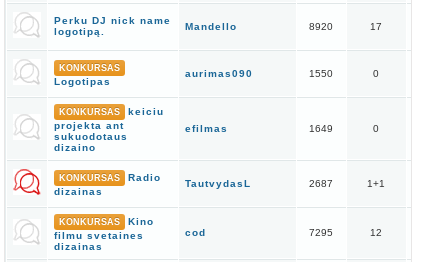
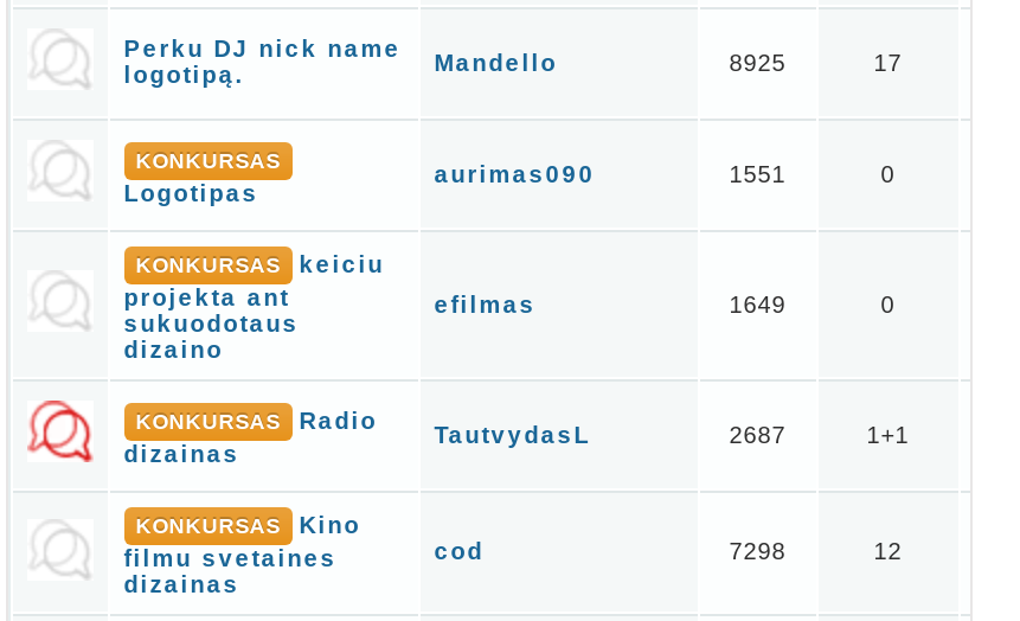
[309,21,333,32] 8920 -> [729,49,786,75] 8925
[309,68,333,79] 1550 -> [729,160,786,187] 1551
[309,227,333,238] 7295 -> [729,537,786,563] 7298

